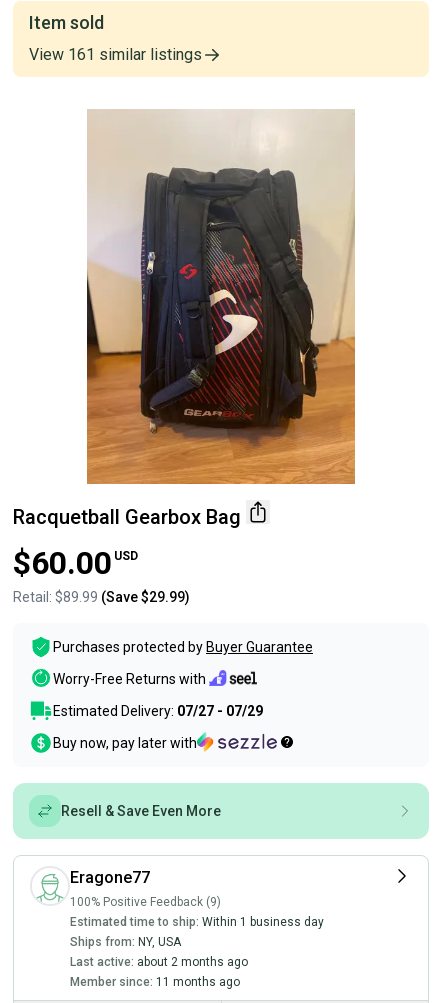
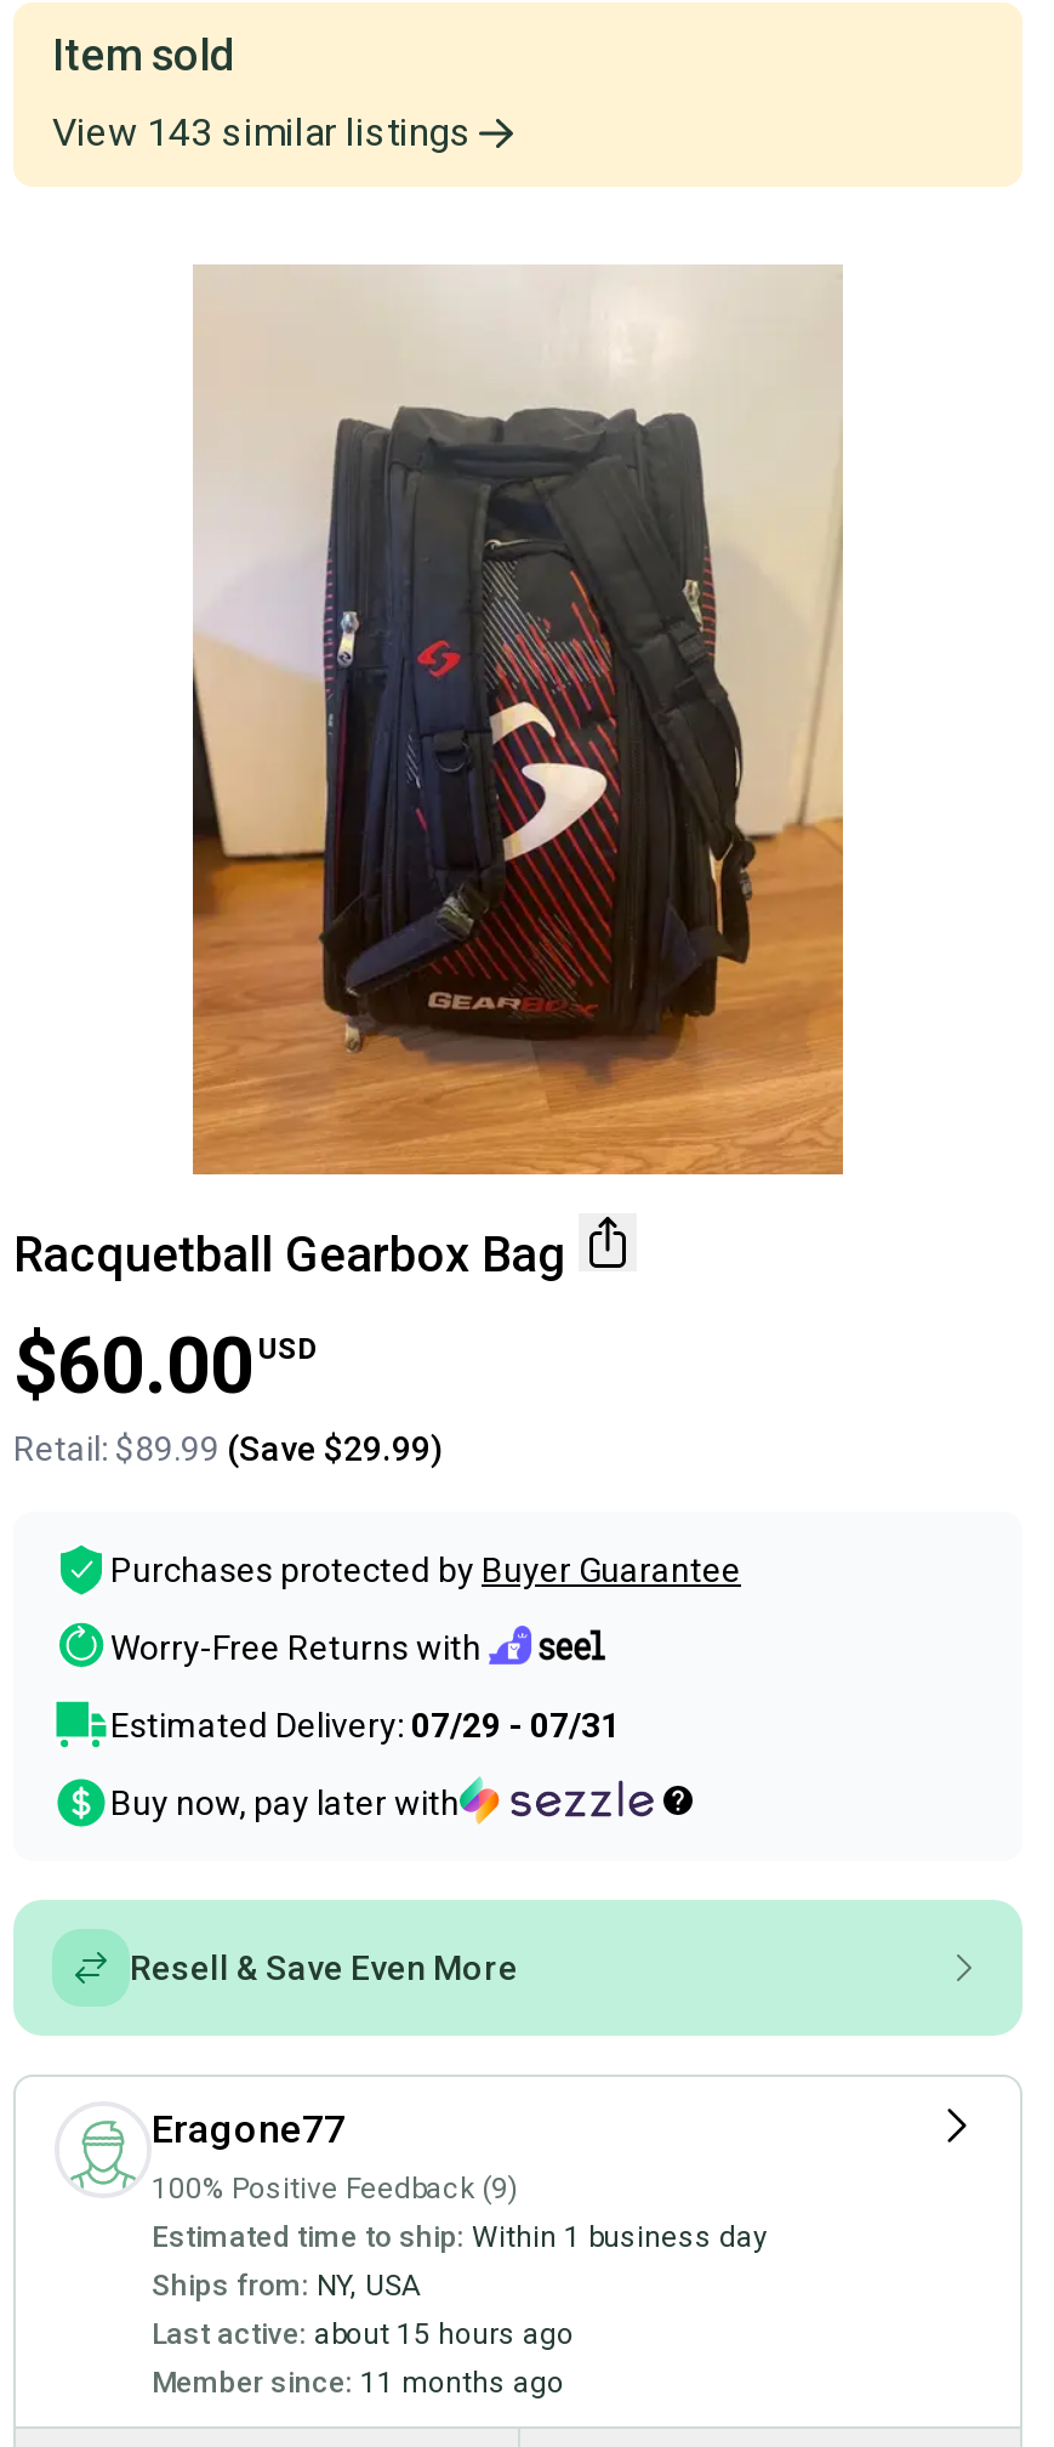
[29,45,202,64] View 161 similar listings -> [52,110,472,156] View 143 similar listings
[53,703,263,719] Estimated Delivery: 07/27 - 07/29 -> [110,1707,620,1746] Estimated Delivery: 07/29 - 07/31
[70,955,248,969] Last active: about 2 months ago -> [152,2318,574,2352] Last active: about 15 hours ago

